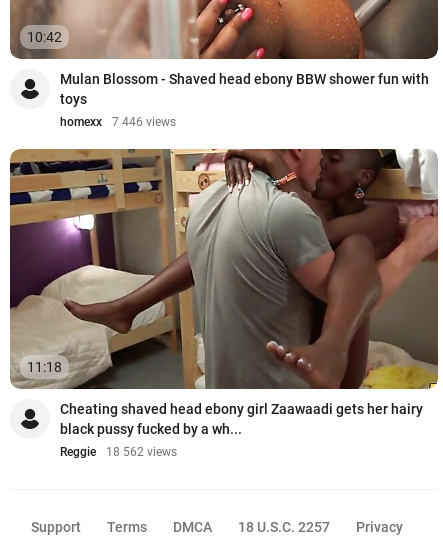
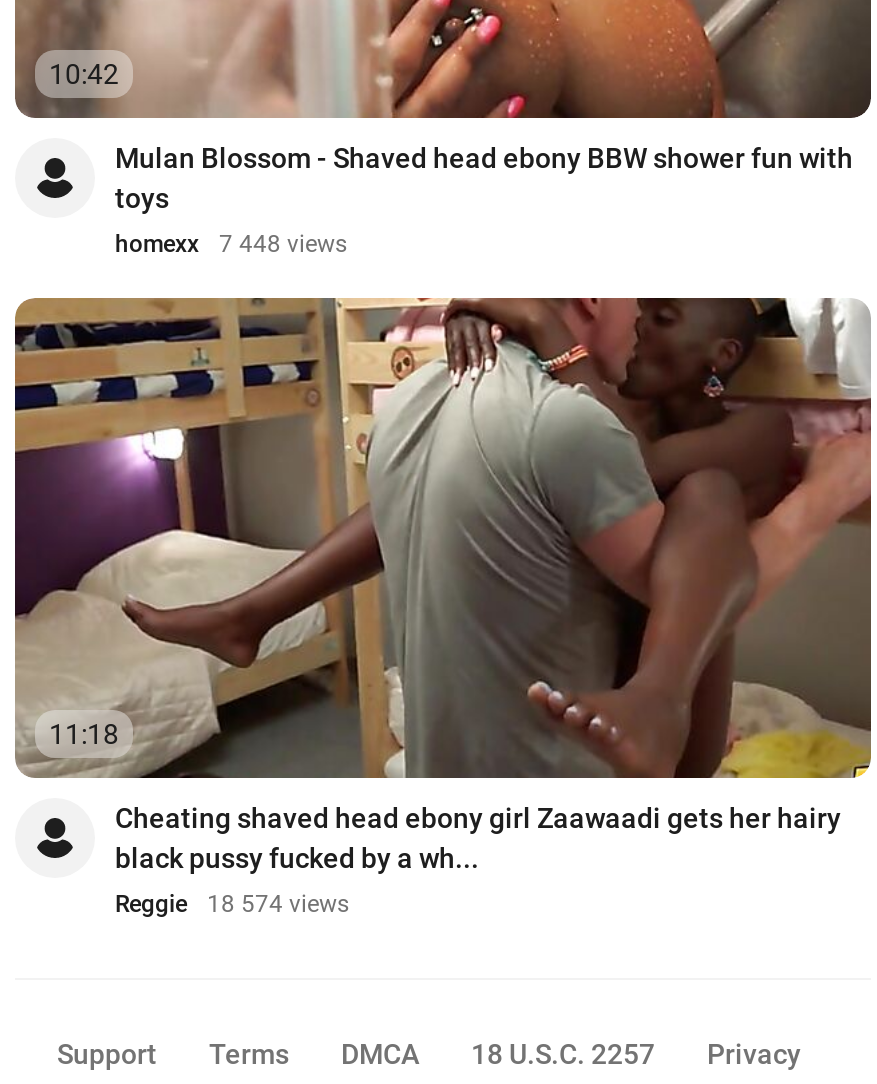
[60,115,176,129] homexx 7 446 views -> [115,230,347,258] homexx 7 448 views
[60,445,177,459] Reggie 18 562 views -> [115,889,349,917] Reggie 18 574 views

